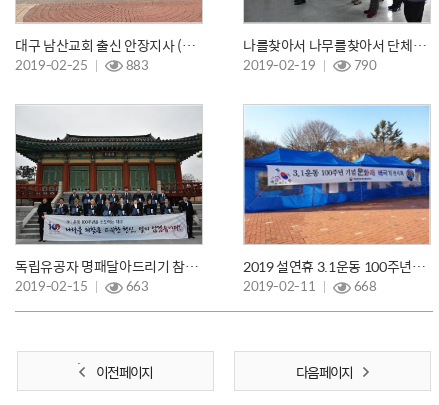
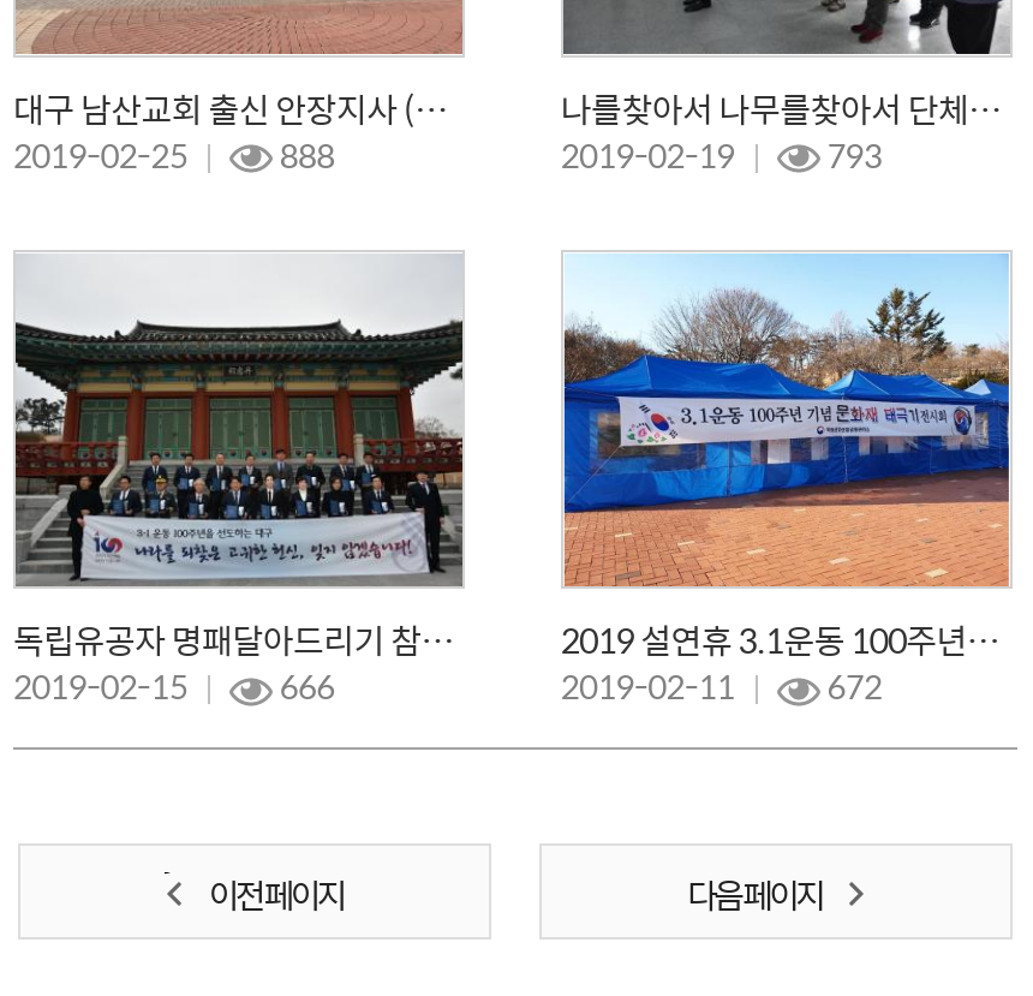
[126,55,149,74] 883 -> [279,132,335,178] 888
[354,55,377,74] 790 -> [827,132,882,178] 793
[126,276,149,295] 663 -> [279,664,335,710] 666
[354,276,377,295] 668 -> [827,664,882,710] 672

